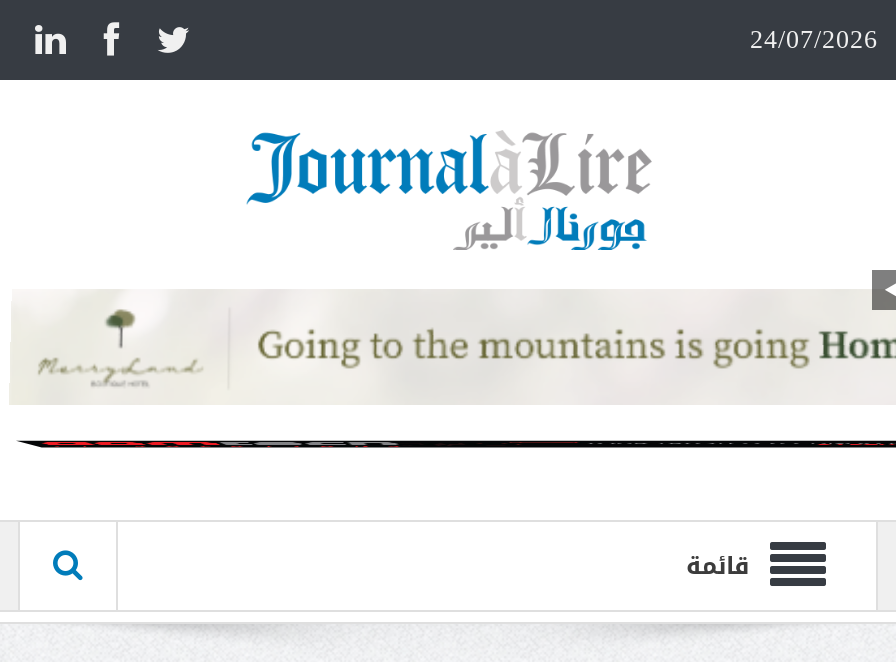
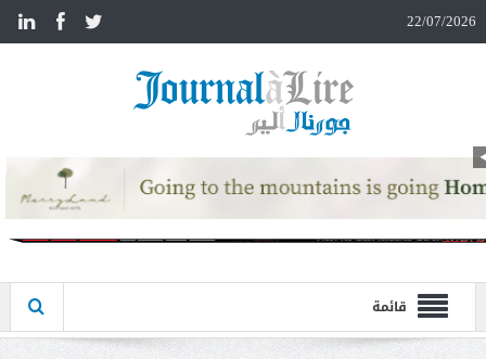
[750,14,878,64] 24/07/2026 -> [407,8,476,35] 22/07/2026

